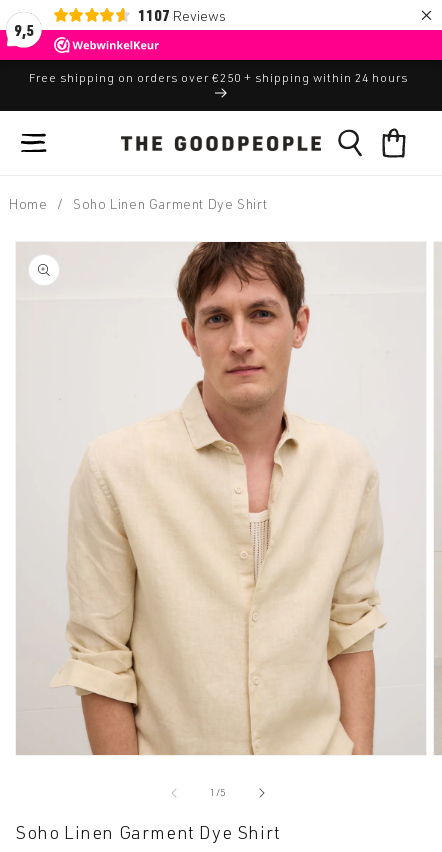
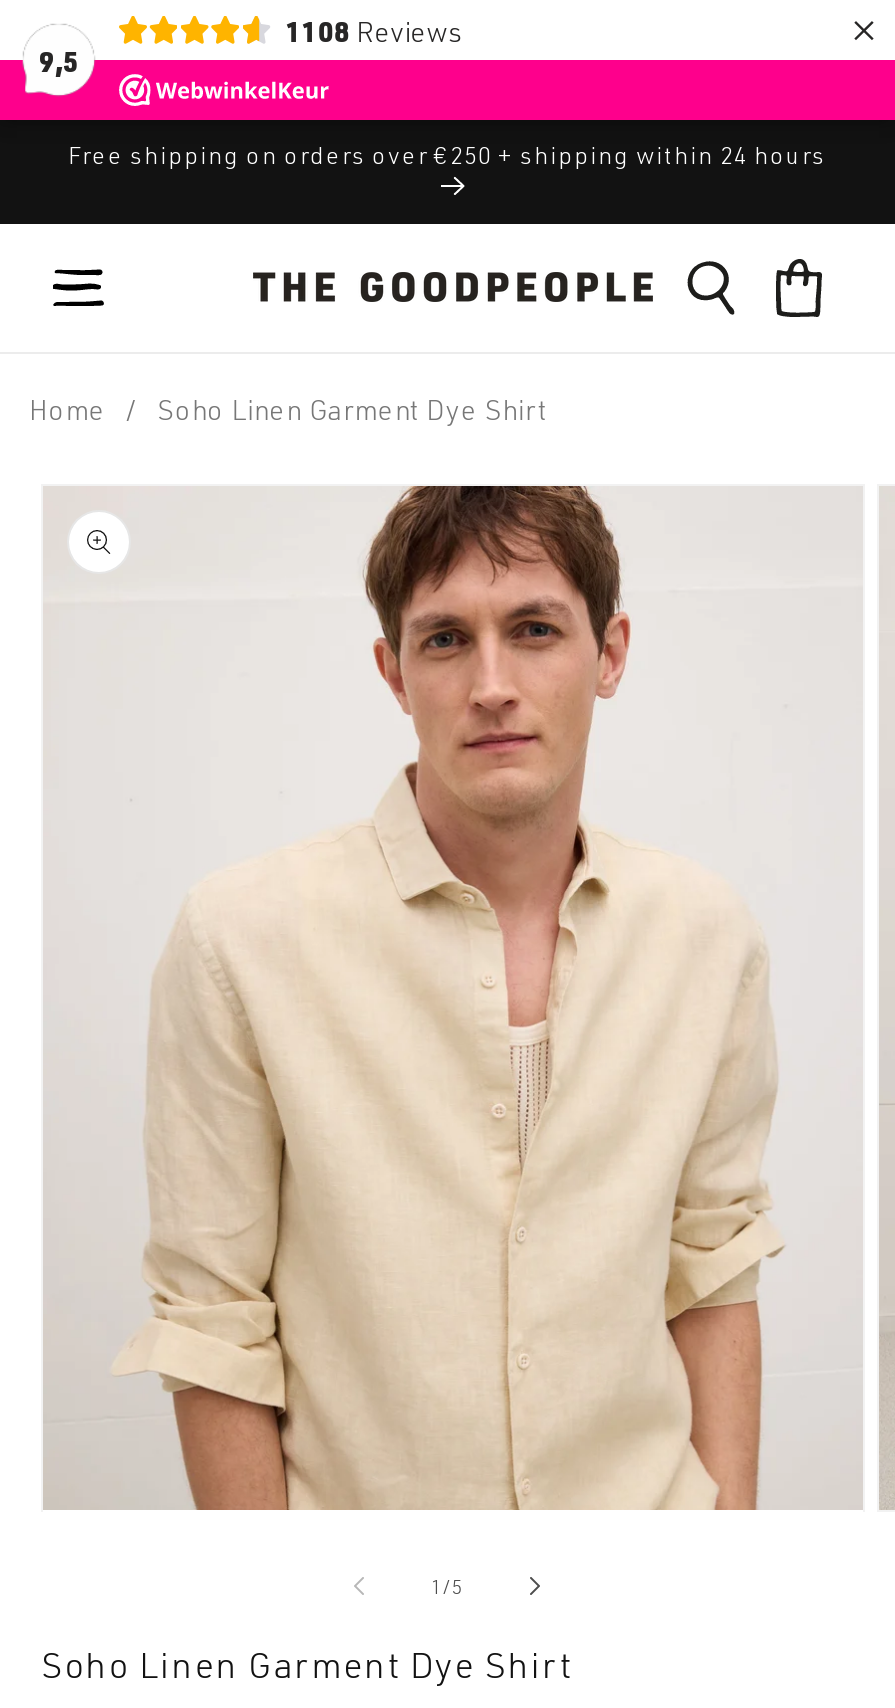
[138,5,226,24] 1107 Reviews -> [286,11,462,49] 1108 Reviews

